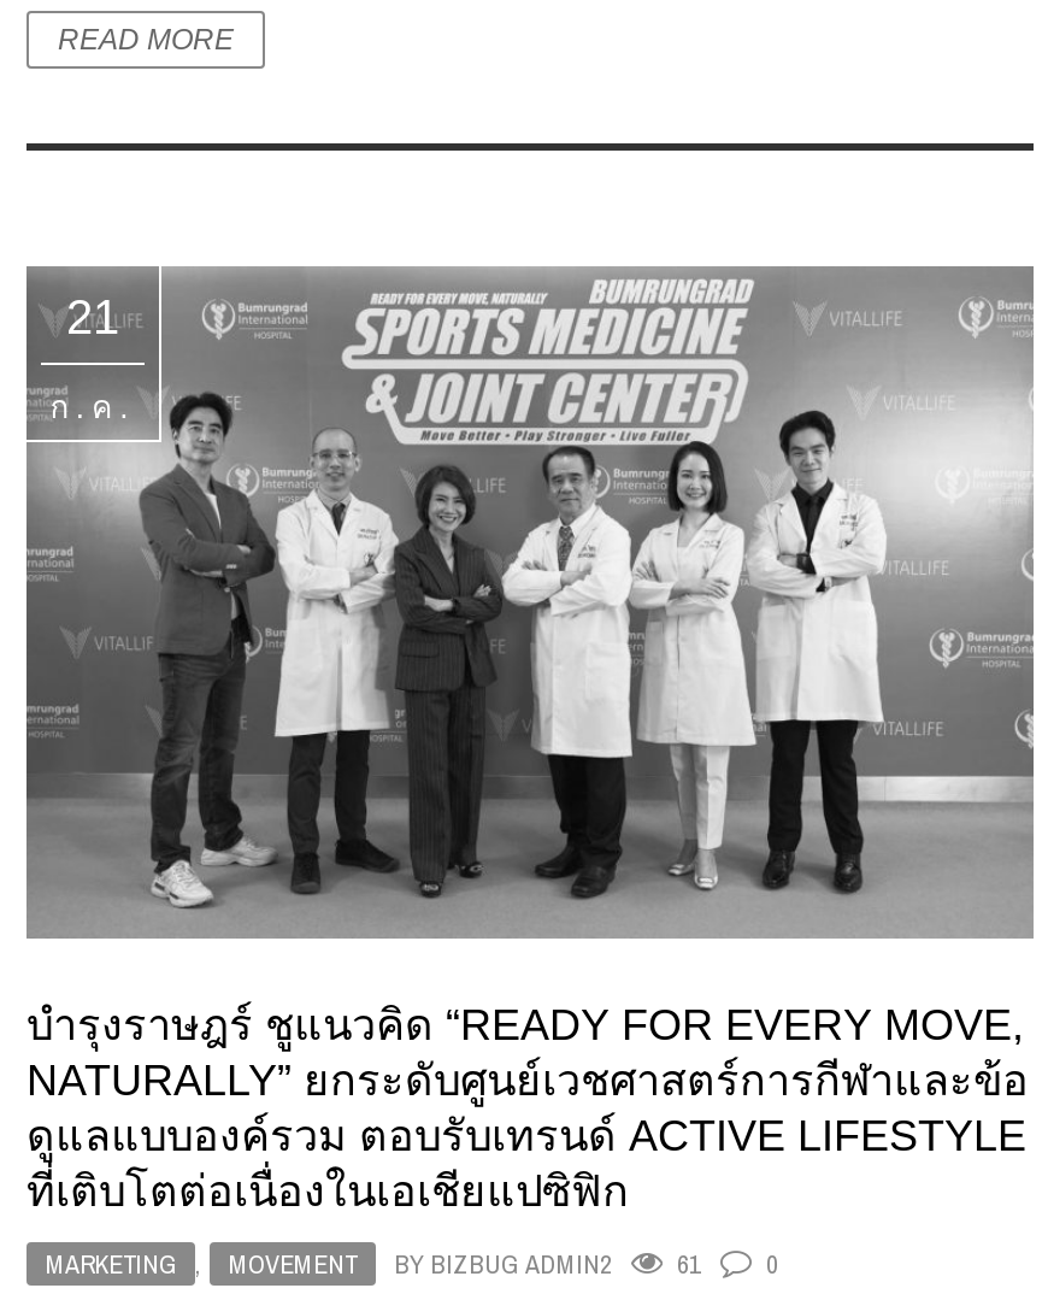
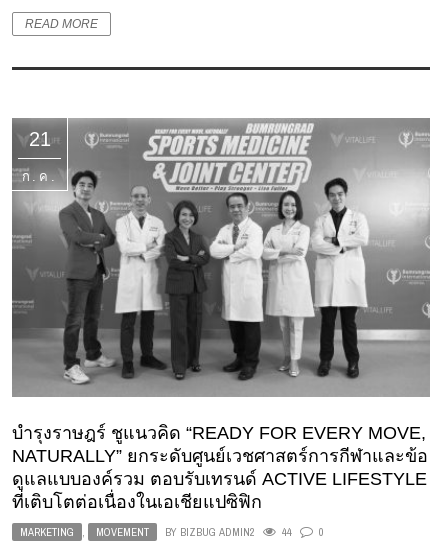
[46,1246,778,1280] MARKETING , MOVEMENT BY BIZBUG ADMIN2 61 0 -> [20,525,324,539] MARKETING , MOVEMENT BY BIZBUG ADMIN2 44 0

